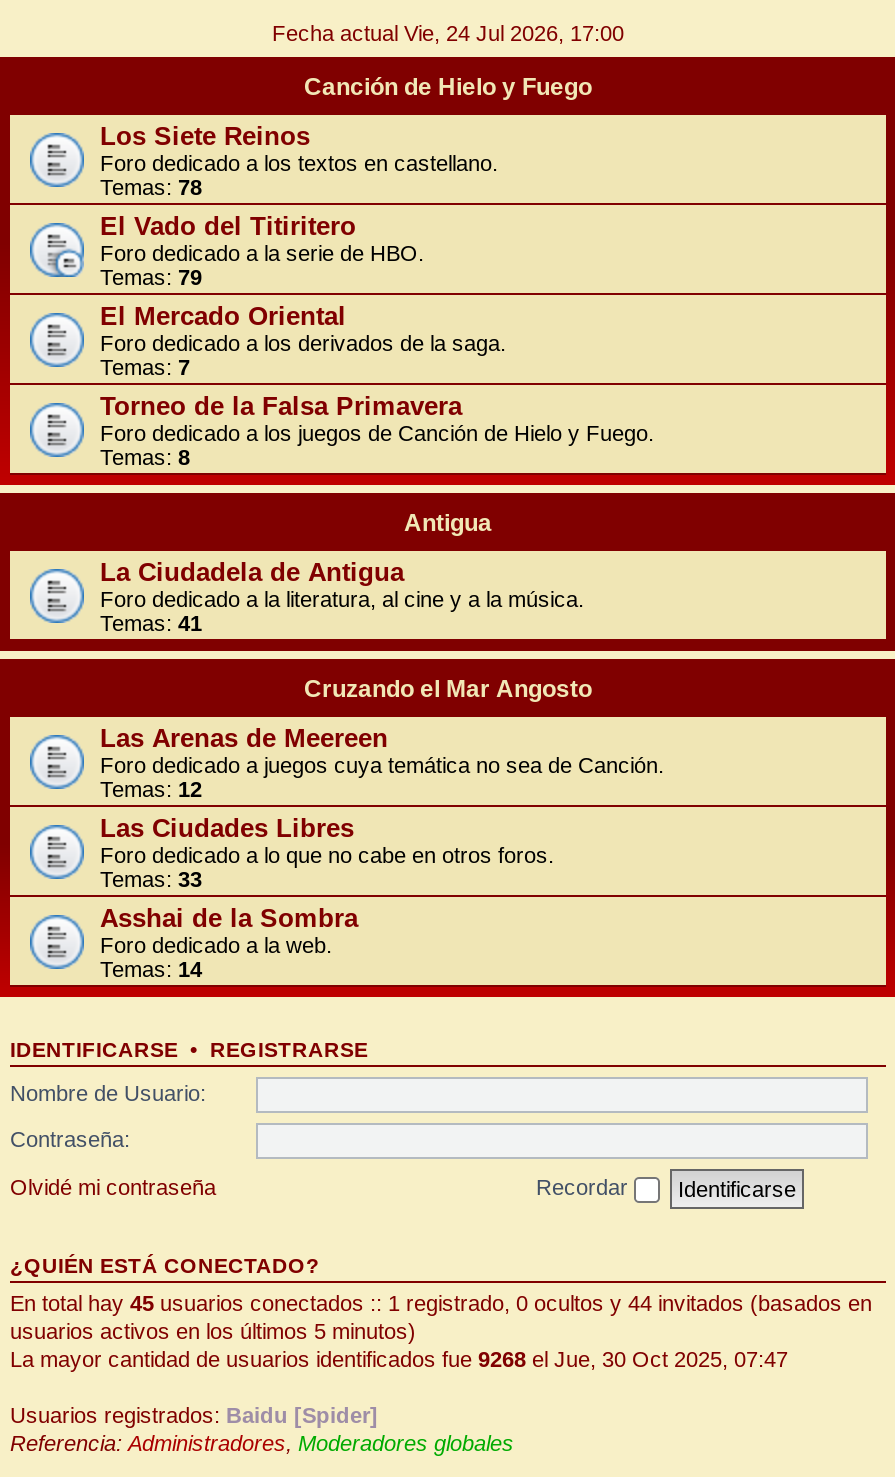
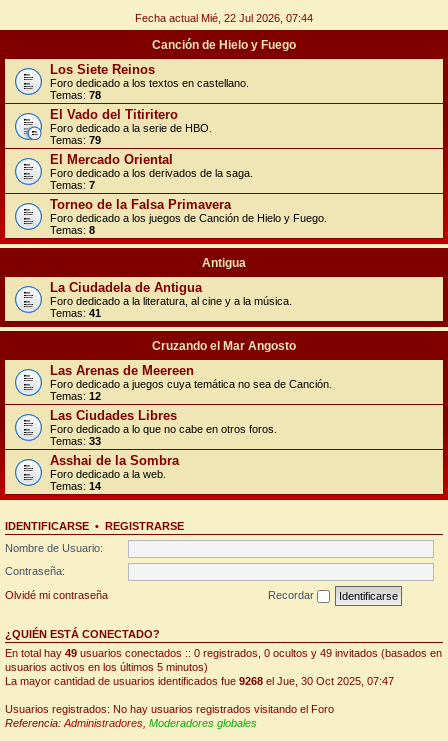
[272,21,624,45] Fecha actual Vie, 24 Jul 2026, 17:00 -> [135,12,313,24] Fecha actual Mié, 22 Jul 2026, 07:44
[10,1290,872,1314] En total hay 45 usuarios conectados :: 1 registrado, 0 ocultos y 44 invitados (basados en -> [5,646,442,658] En total hay 49 usuarios conectados :: 0 registrados, 0 ocultos y 49 invitados (basados en
[10,1402,378,1426] Usuarios registrados: Baidu [Spider] -> [5,702,334,714] Usuarios registrados: No hay usuarios registrados visitando el Foro

